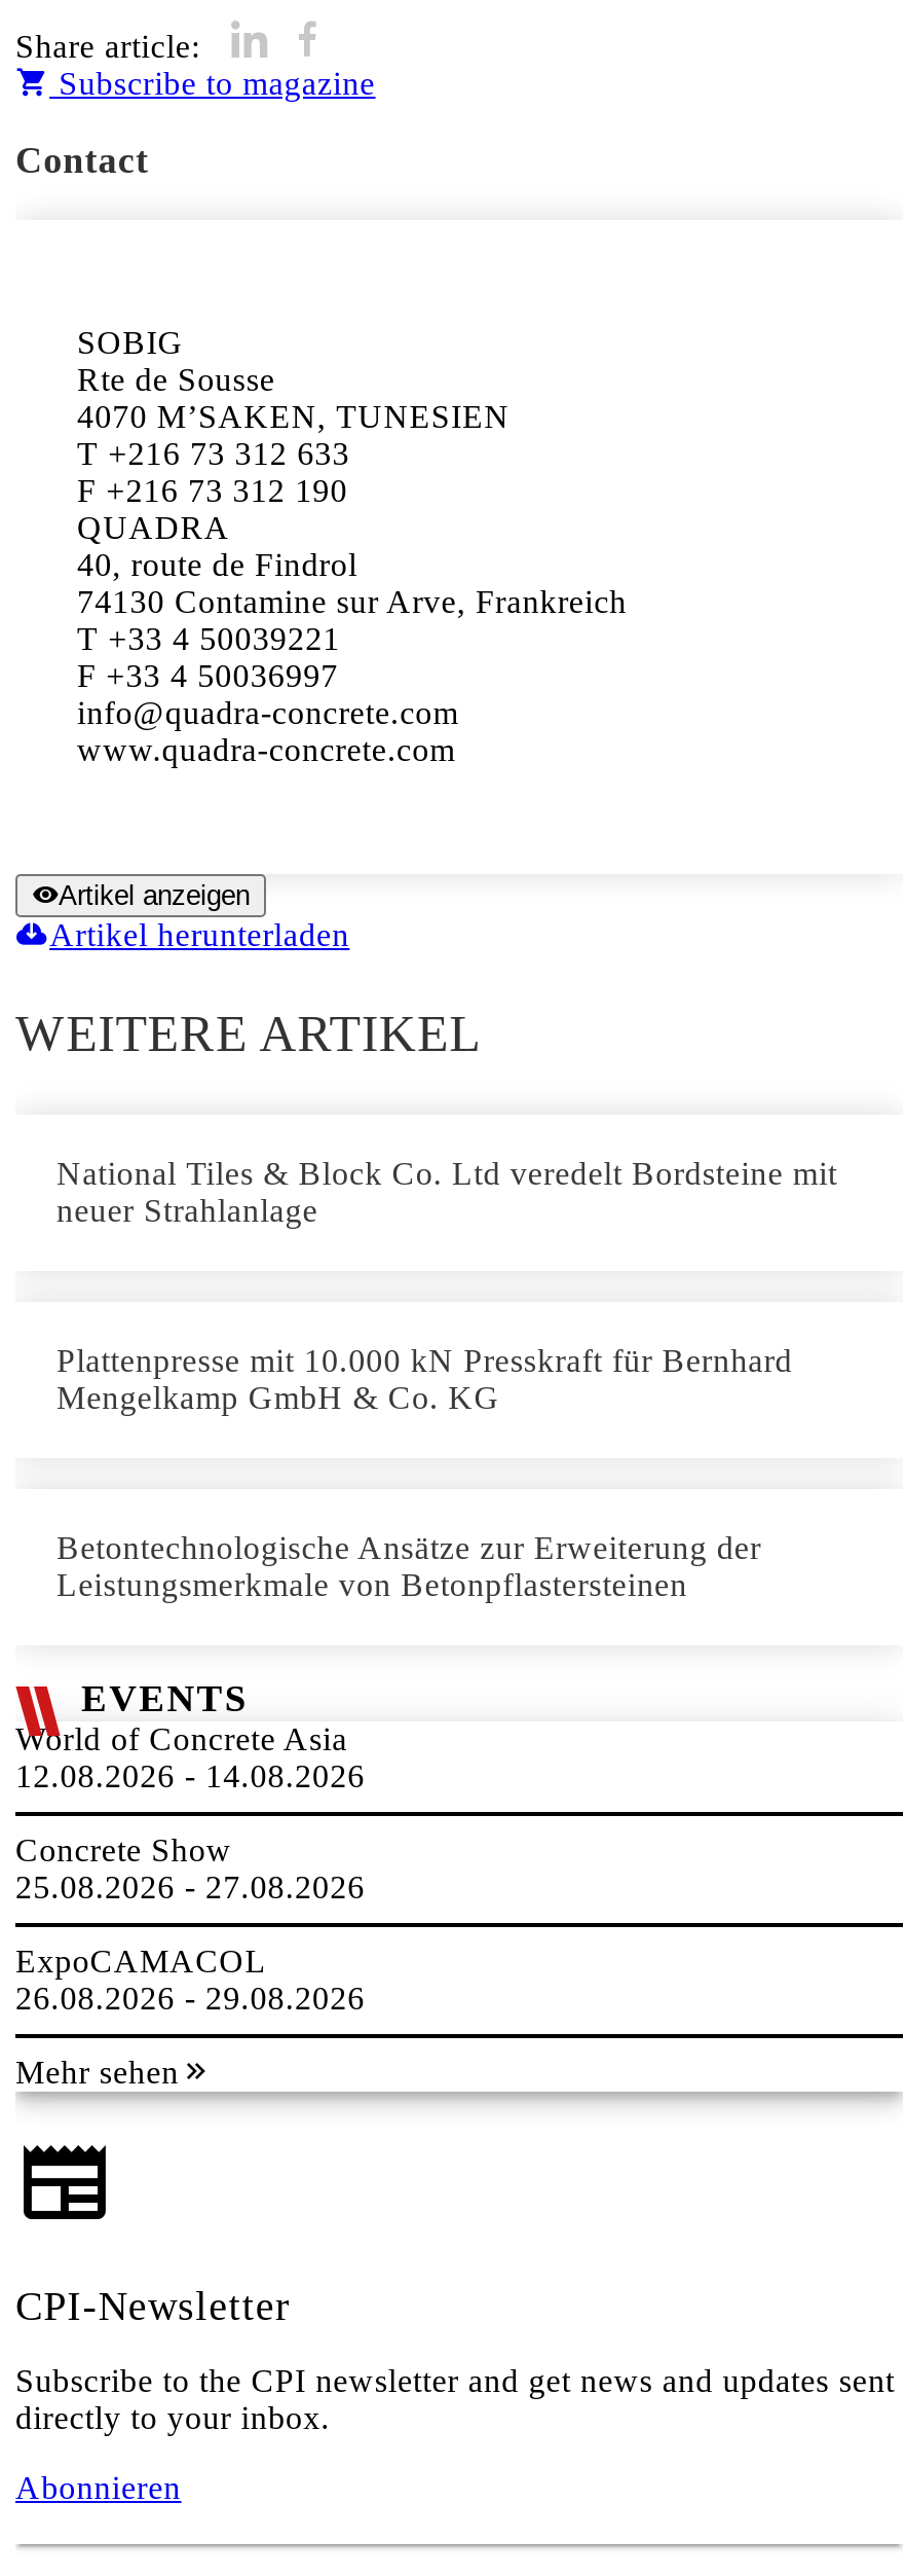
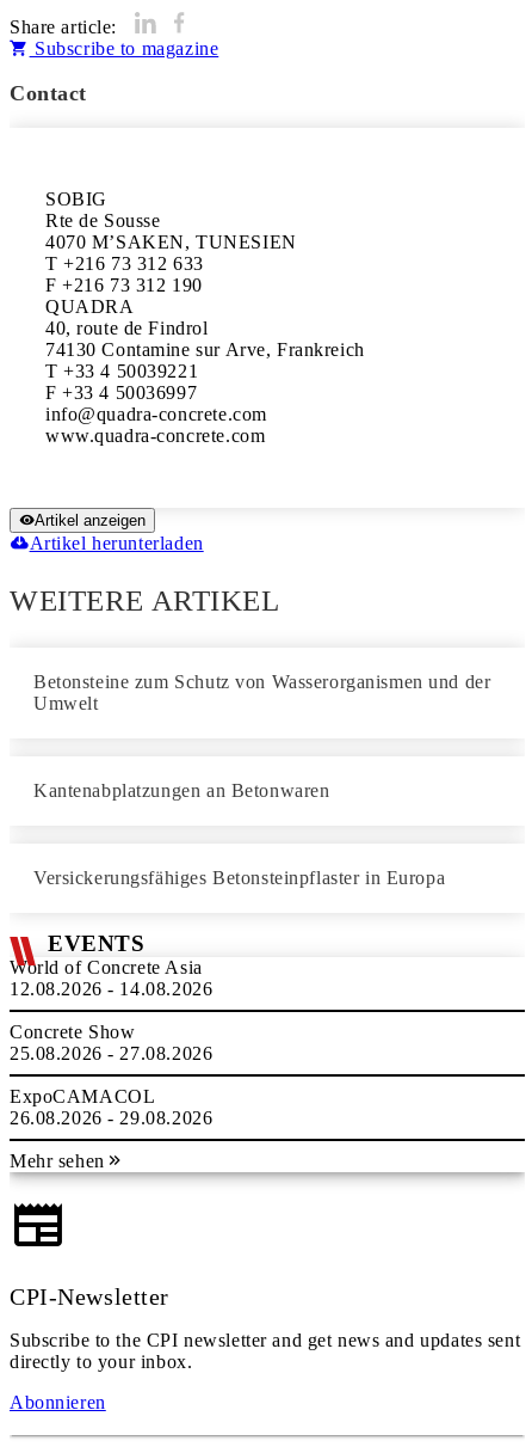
[56,1156,837,1228] National Tiles & Block Co. Ltd veredelt Bordsteine mit | neuer Strahlanlage -> [33,672,491,713] Betonsteine zum Schutz von Wasserorganismen und der | Umwelt
[56,1343,793,1415] Plattenpresse mit 10.000 kN Presskraft für Bernhard | Mengelkamp GmbH & Co. KG -> [33,780,330,801] Kantenabplatzungen an Betonwaren
[56,1530,761,1602] Betontechnologische Ansätze zur Erweiterung der | Leistungsmerkmale von Betonpflastersteinen -> [33,867,445,888] Versickerungsfähiges Betonsteinpflaster in Europa

